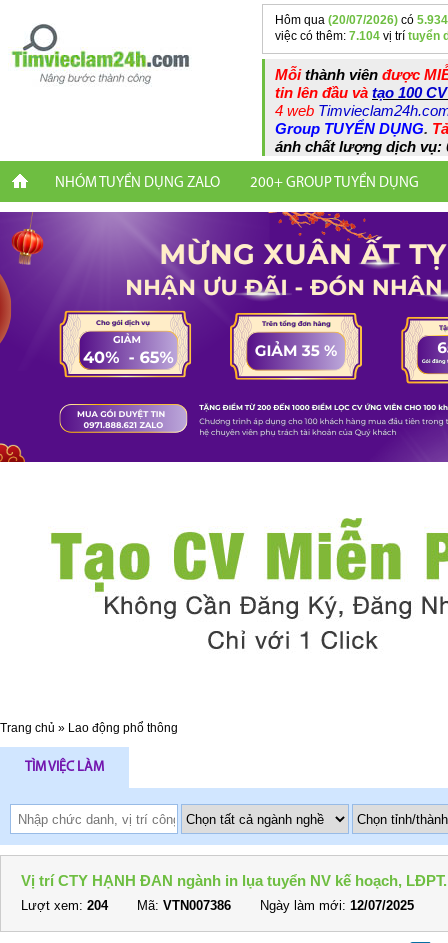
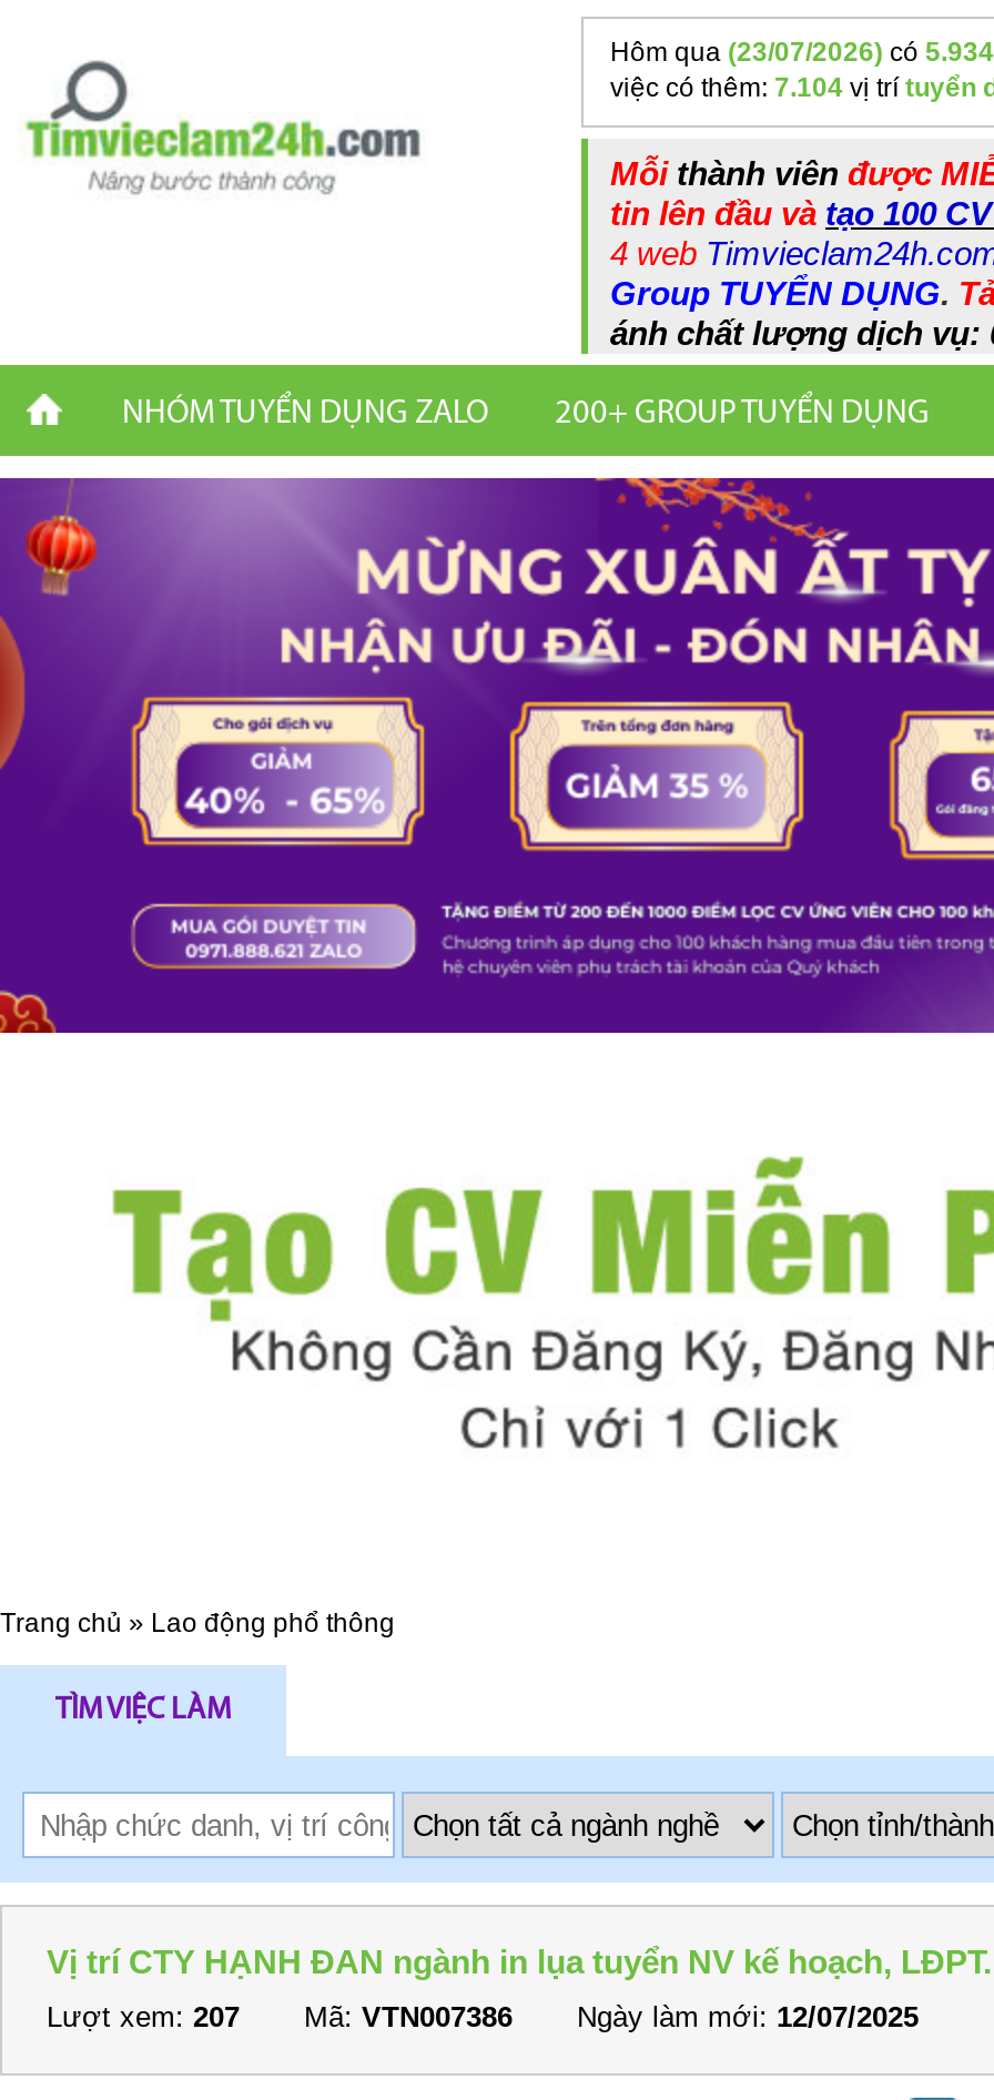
[275,13,448,27] Hôm qua (20/07/2026) có 5.934 -> [610,37,994,68] Hôm qua (23/07/2026) có 5.934
[21,897,414,912] Lượt xem: 204 Mã: VTN007386 Ngày làm mới: 12/07/2025 -> [47,1999,919,2032] Lượt xem: 207 Mã: VTN007386 Ngày làm mới: 12/07/2025

